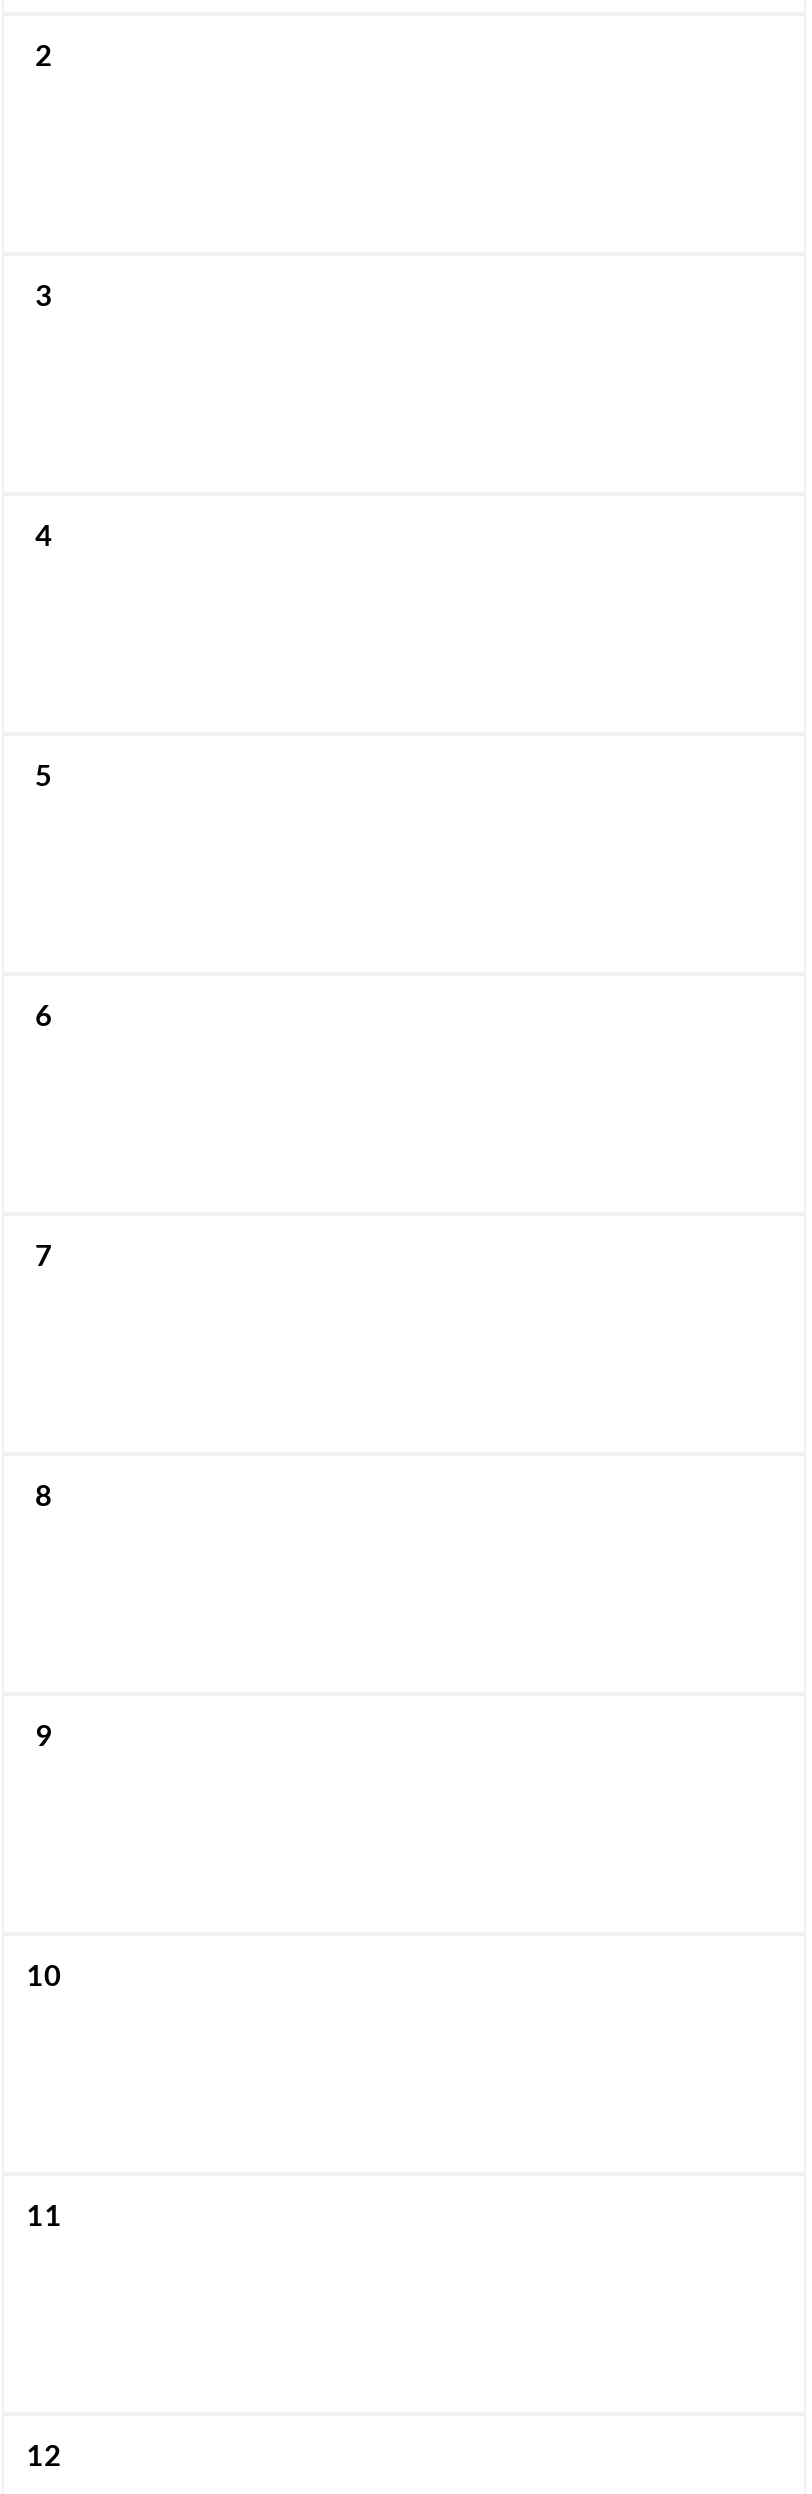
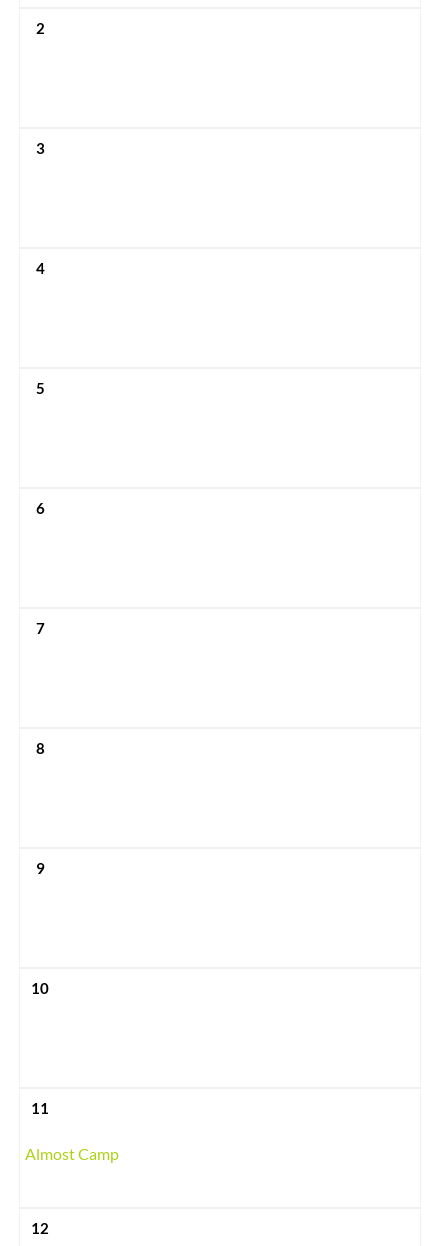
none -> [25,1144,119,1163] Almost Camp

